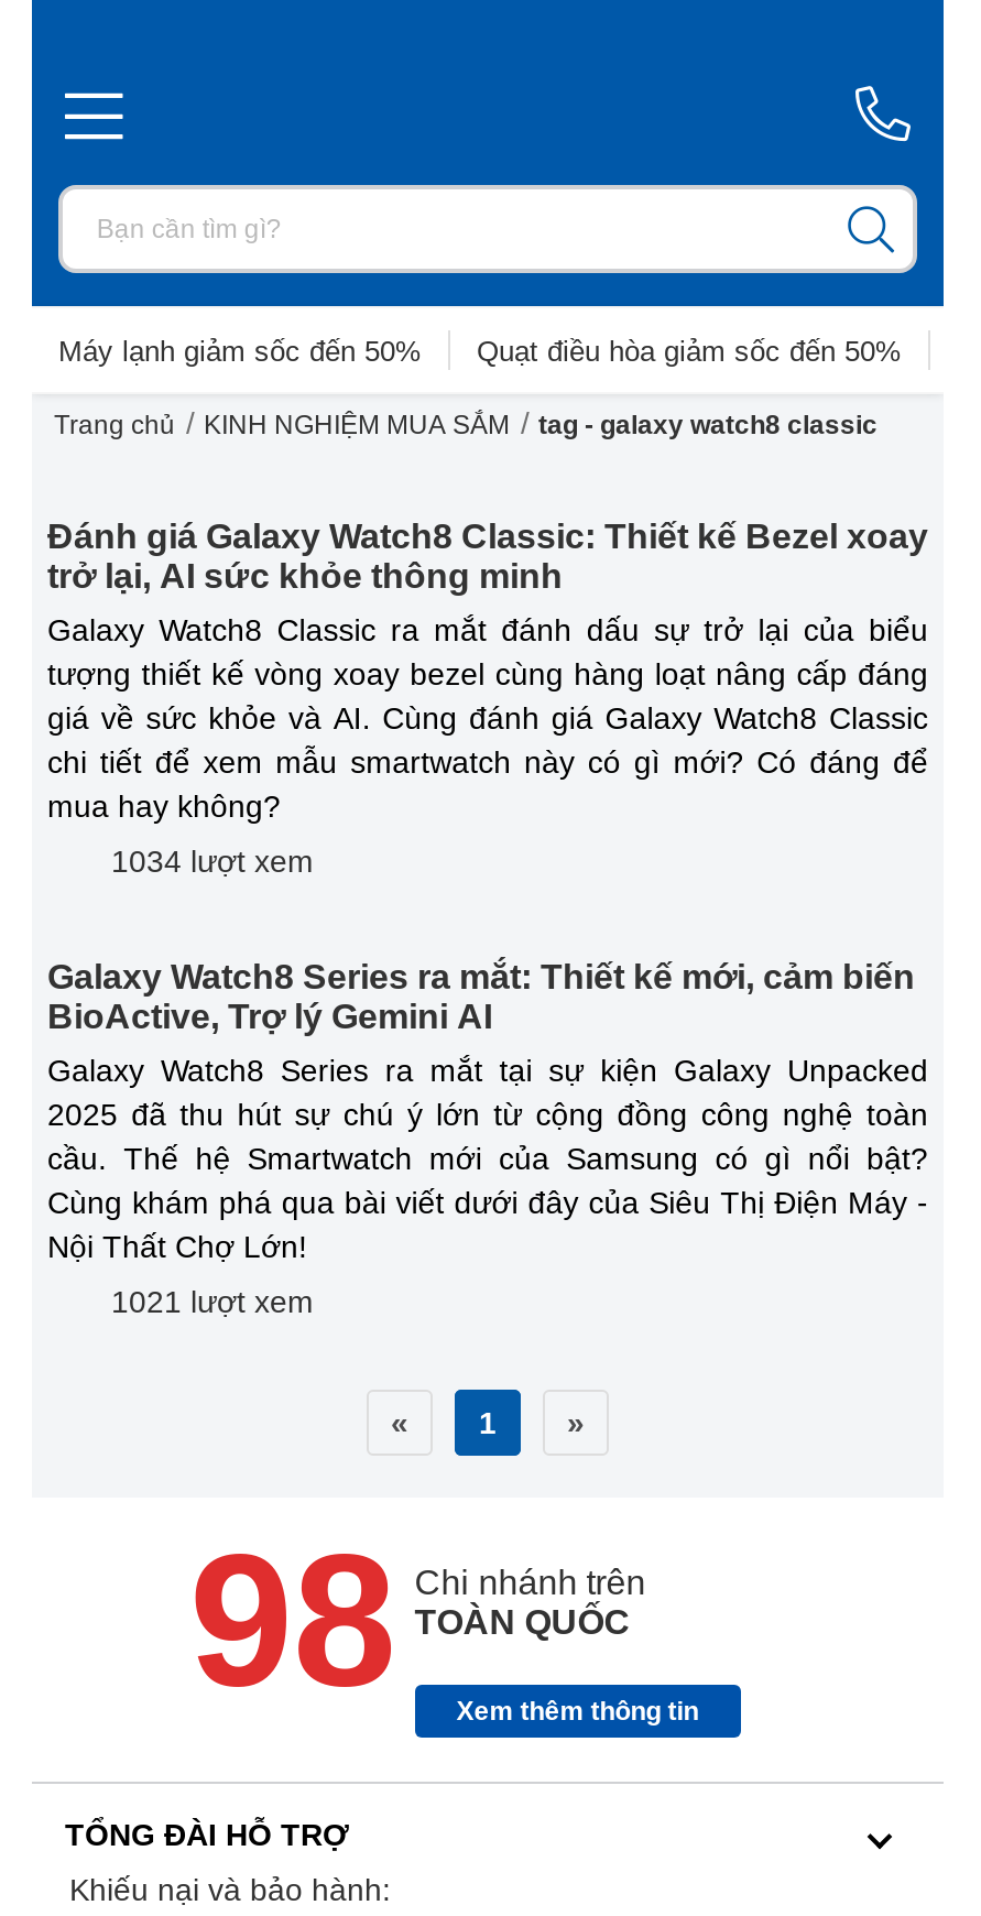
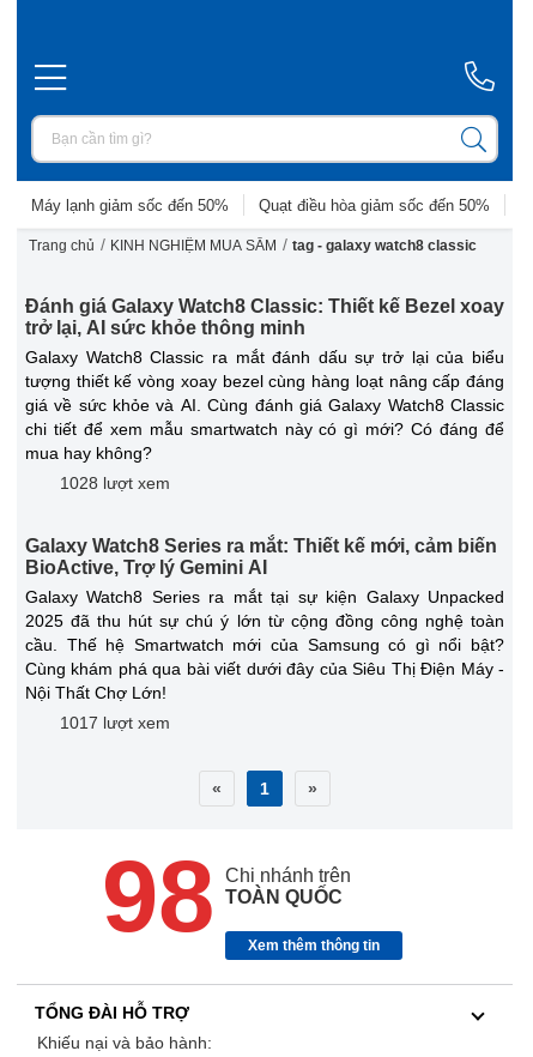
[102,844,314,879] 1034 lượt xem -> [55,474,170,493] 1028 lượt xem
[102,1284,314,1320] 1021 lượt xem -> [55,713,170,732] 1017 lượt xem

